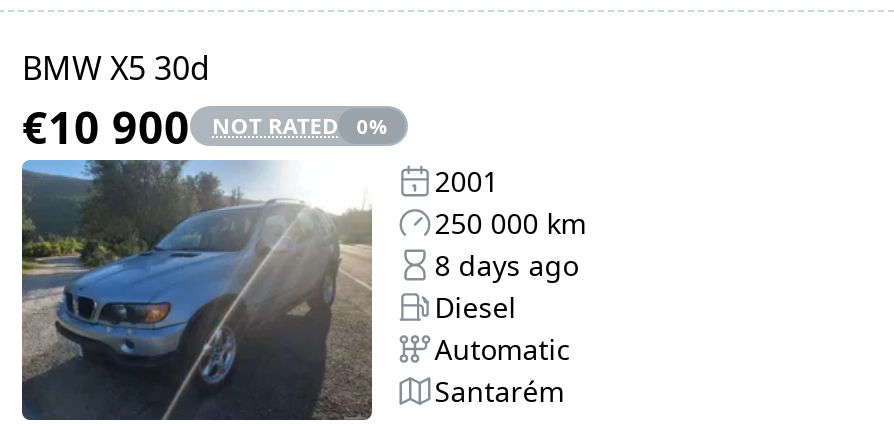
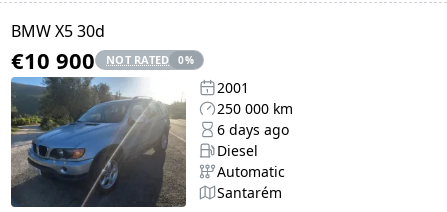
[434,246,578,284] 8 days ago -> [217,120,289,139] 6 days ago

